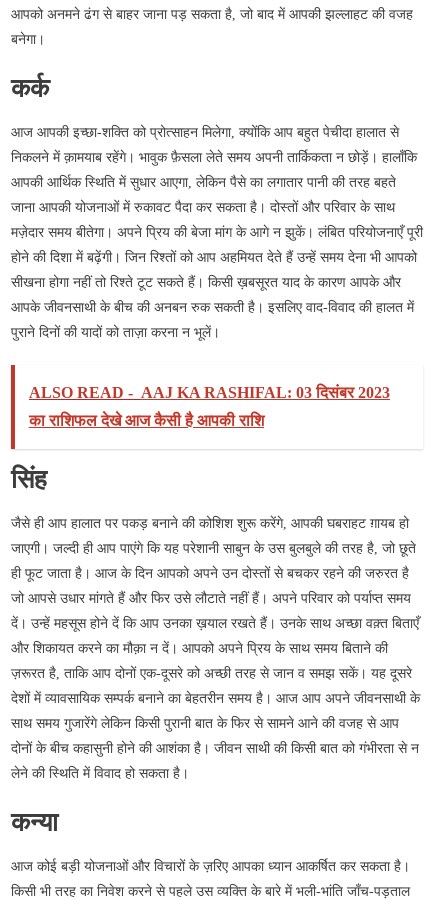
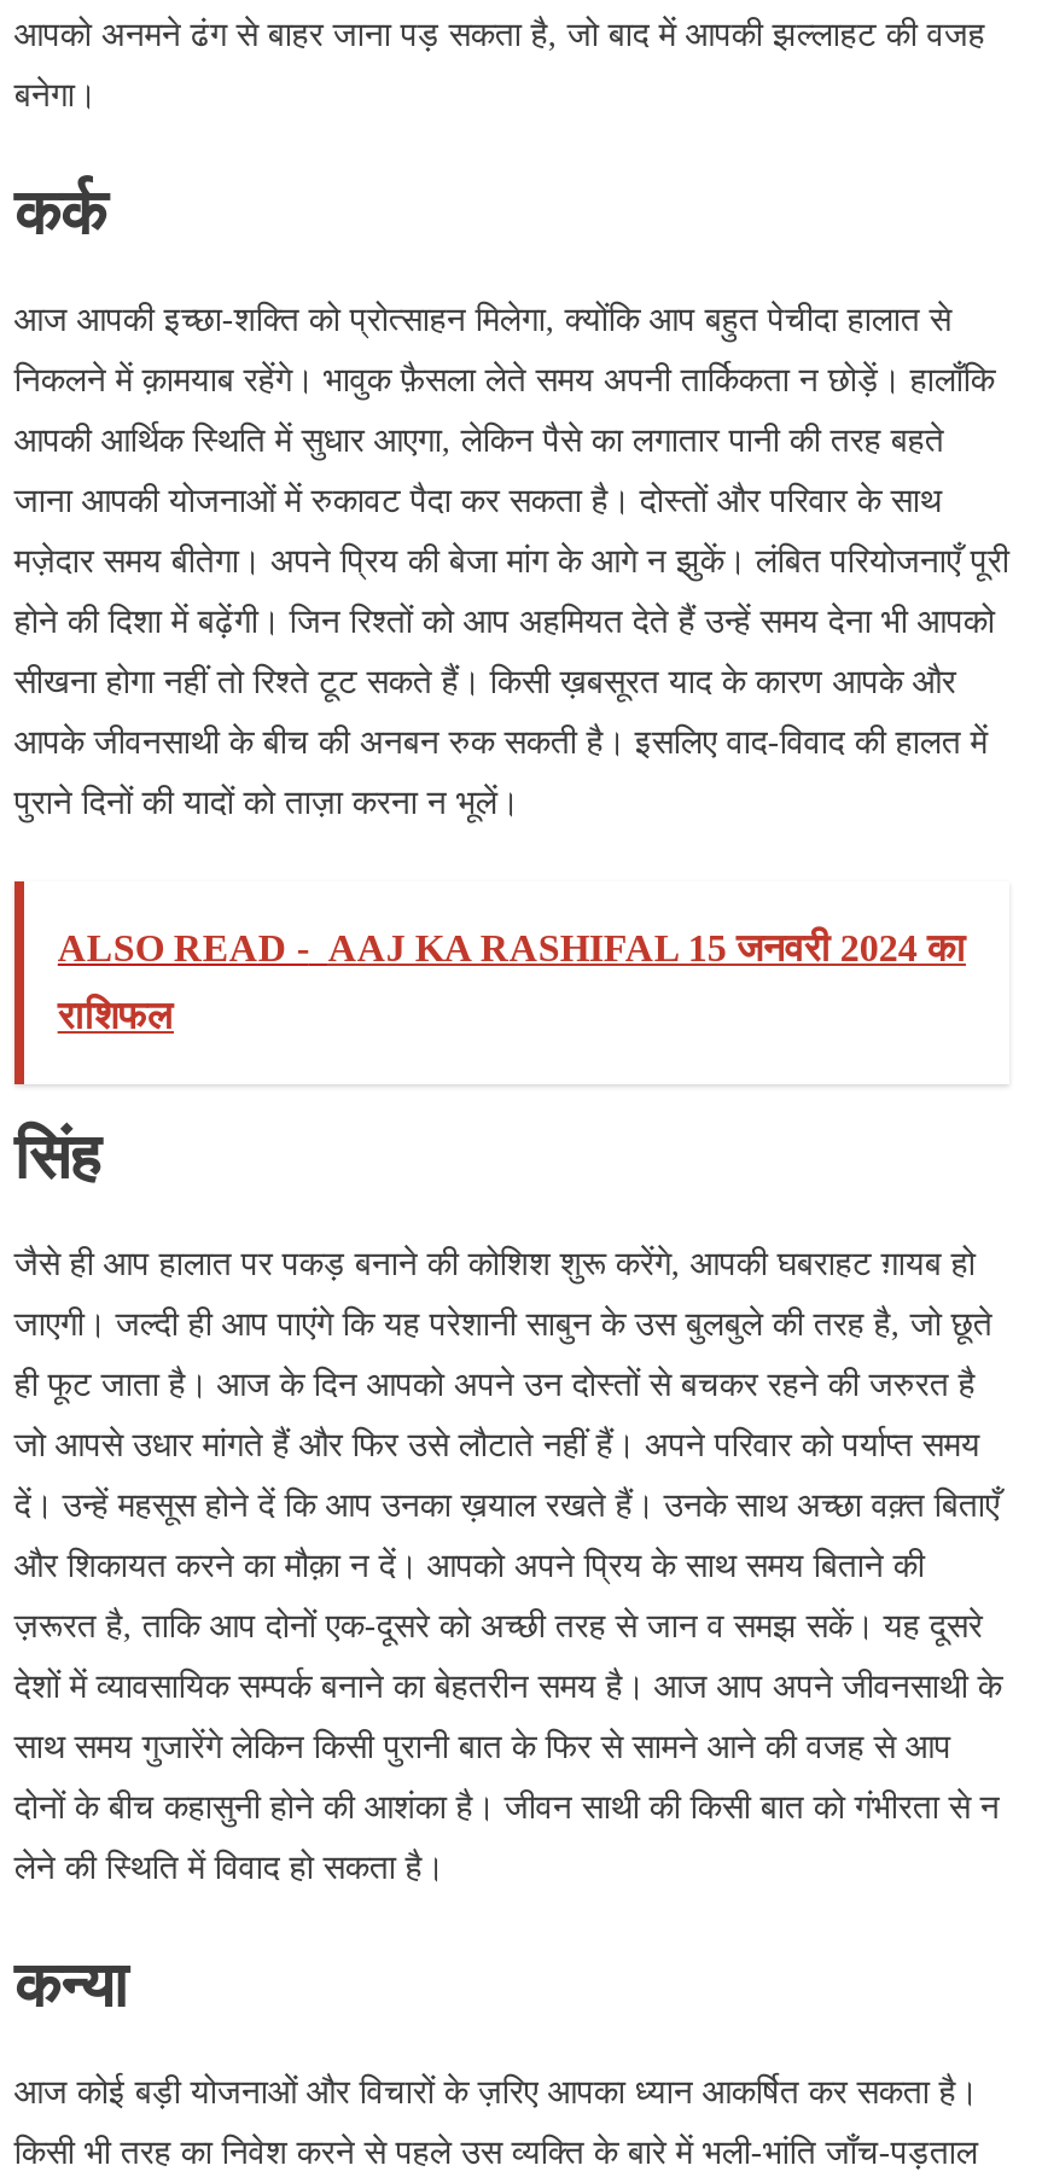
[29,384,390,401] ALSO READ - AAJ KA RASHIFAL: 03 दिसंबर 2023 -> [58,928,966,969] ALSO READ - AAJ KA RASHIFAL 15 जनवरी 2024 का
[29,412,264,429] का राशिफल देखे आज कैसी है आपकी राशि -> [58,995,174,1036] राशिफल

